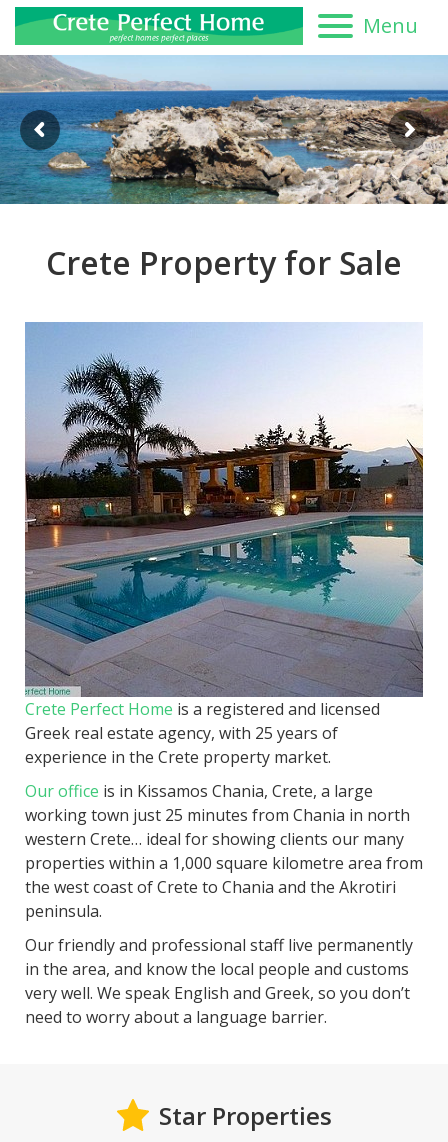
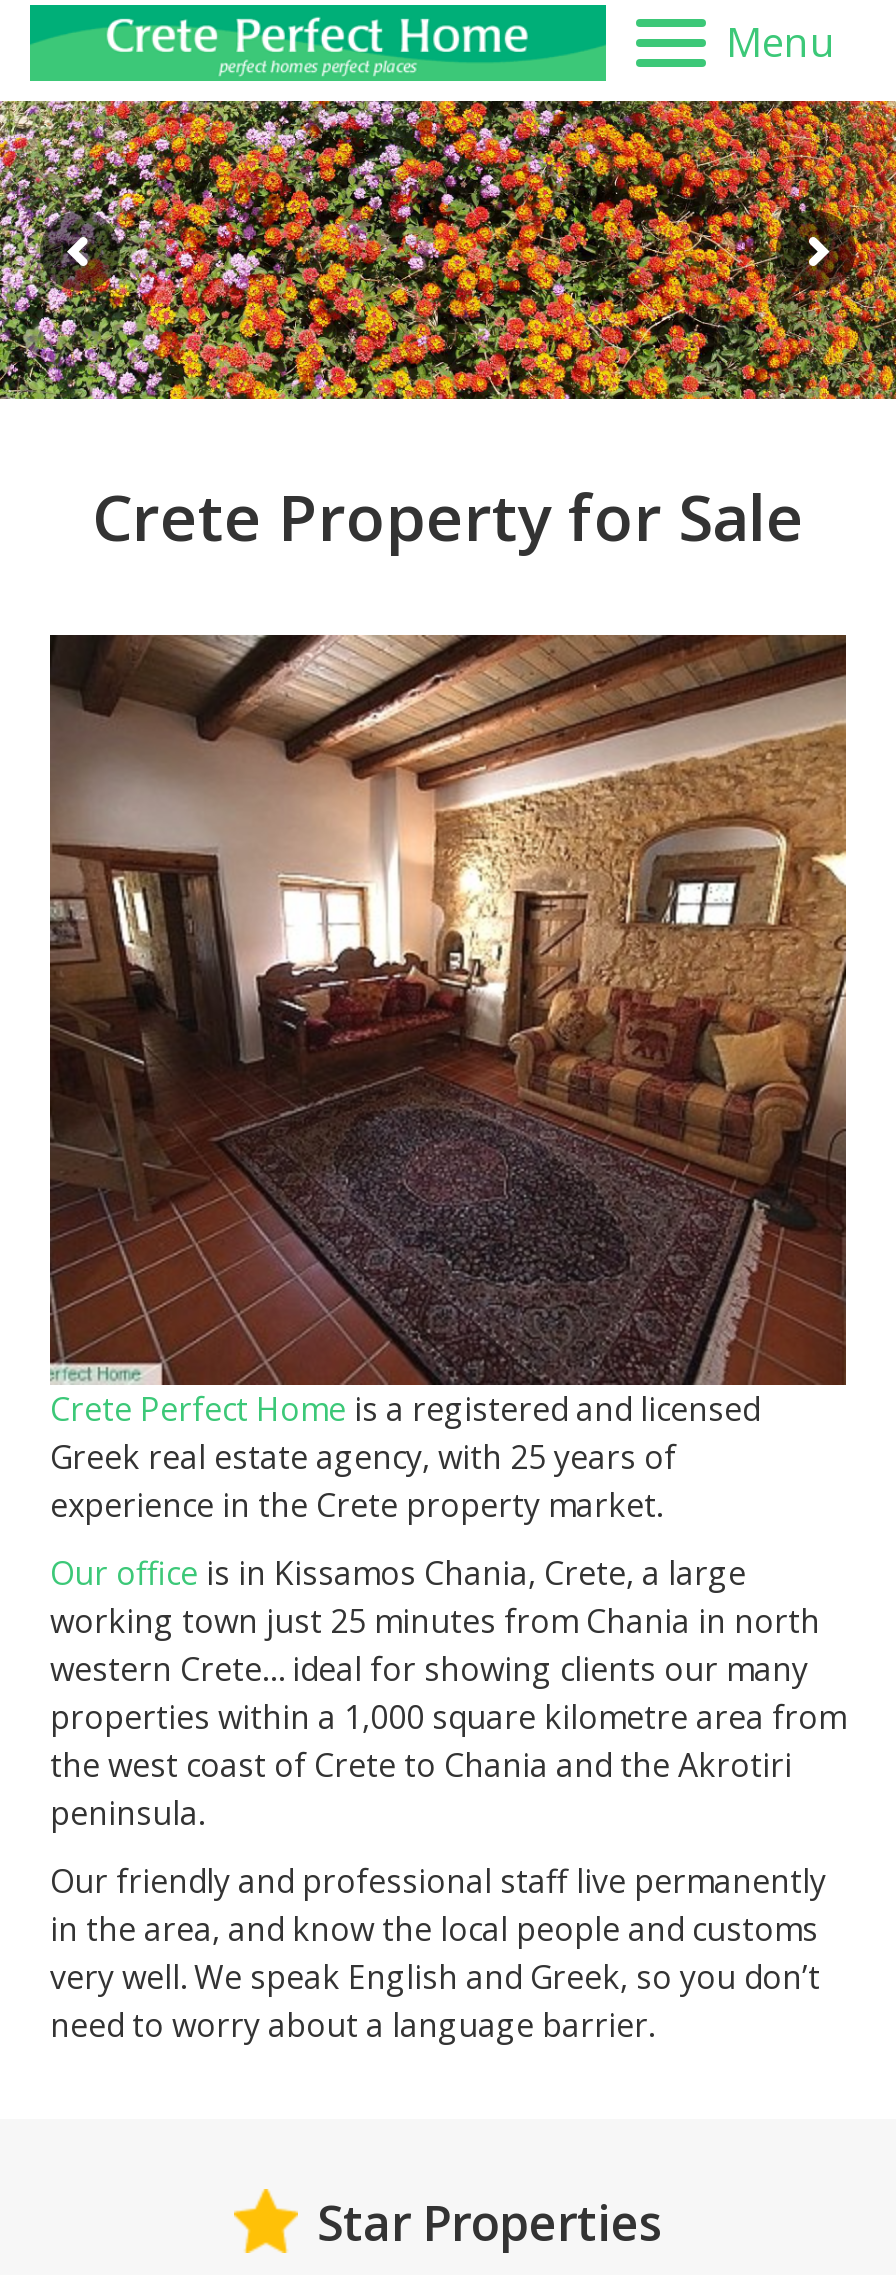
[3,55,445,205] [image] -> [6,99,890,401] [image]
[24,322,424,698] [image] -> [48,633,848,1387] [image]

